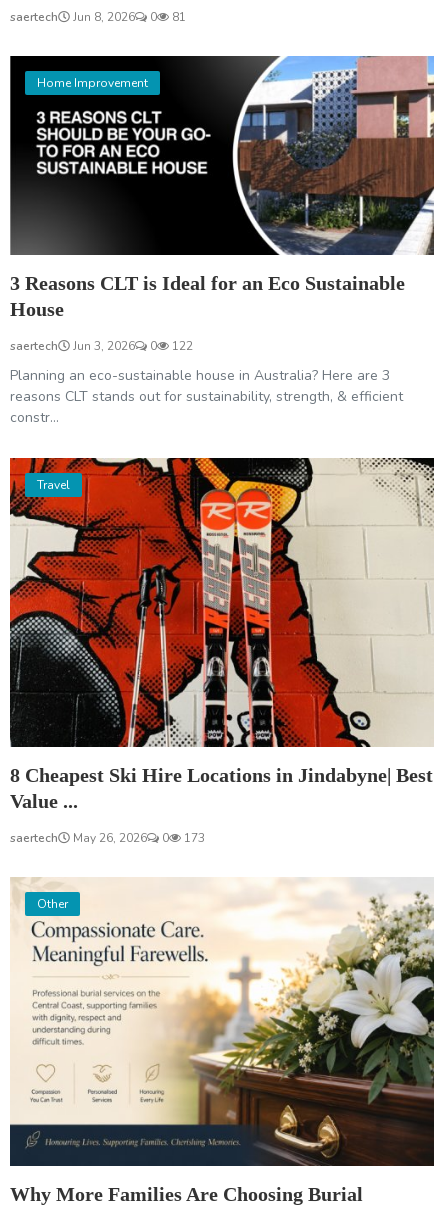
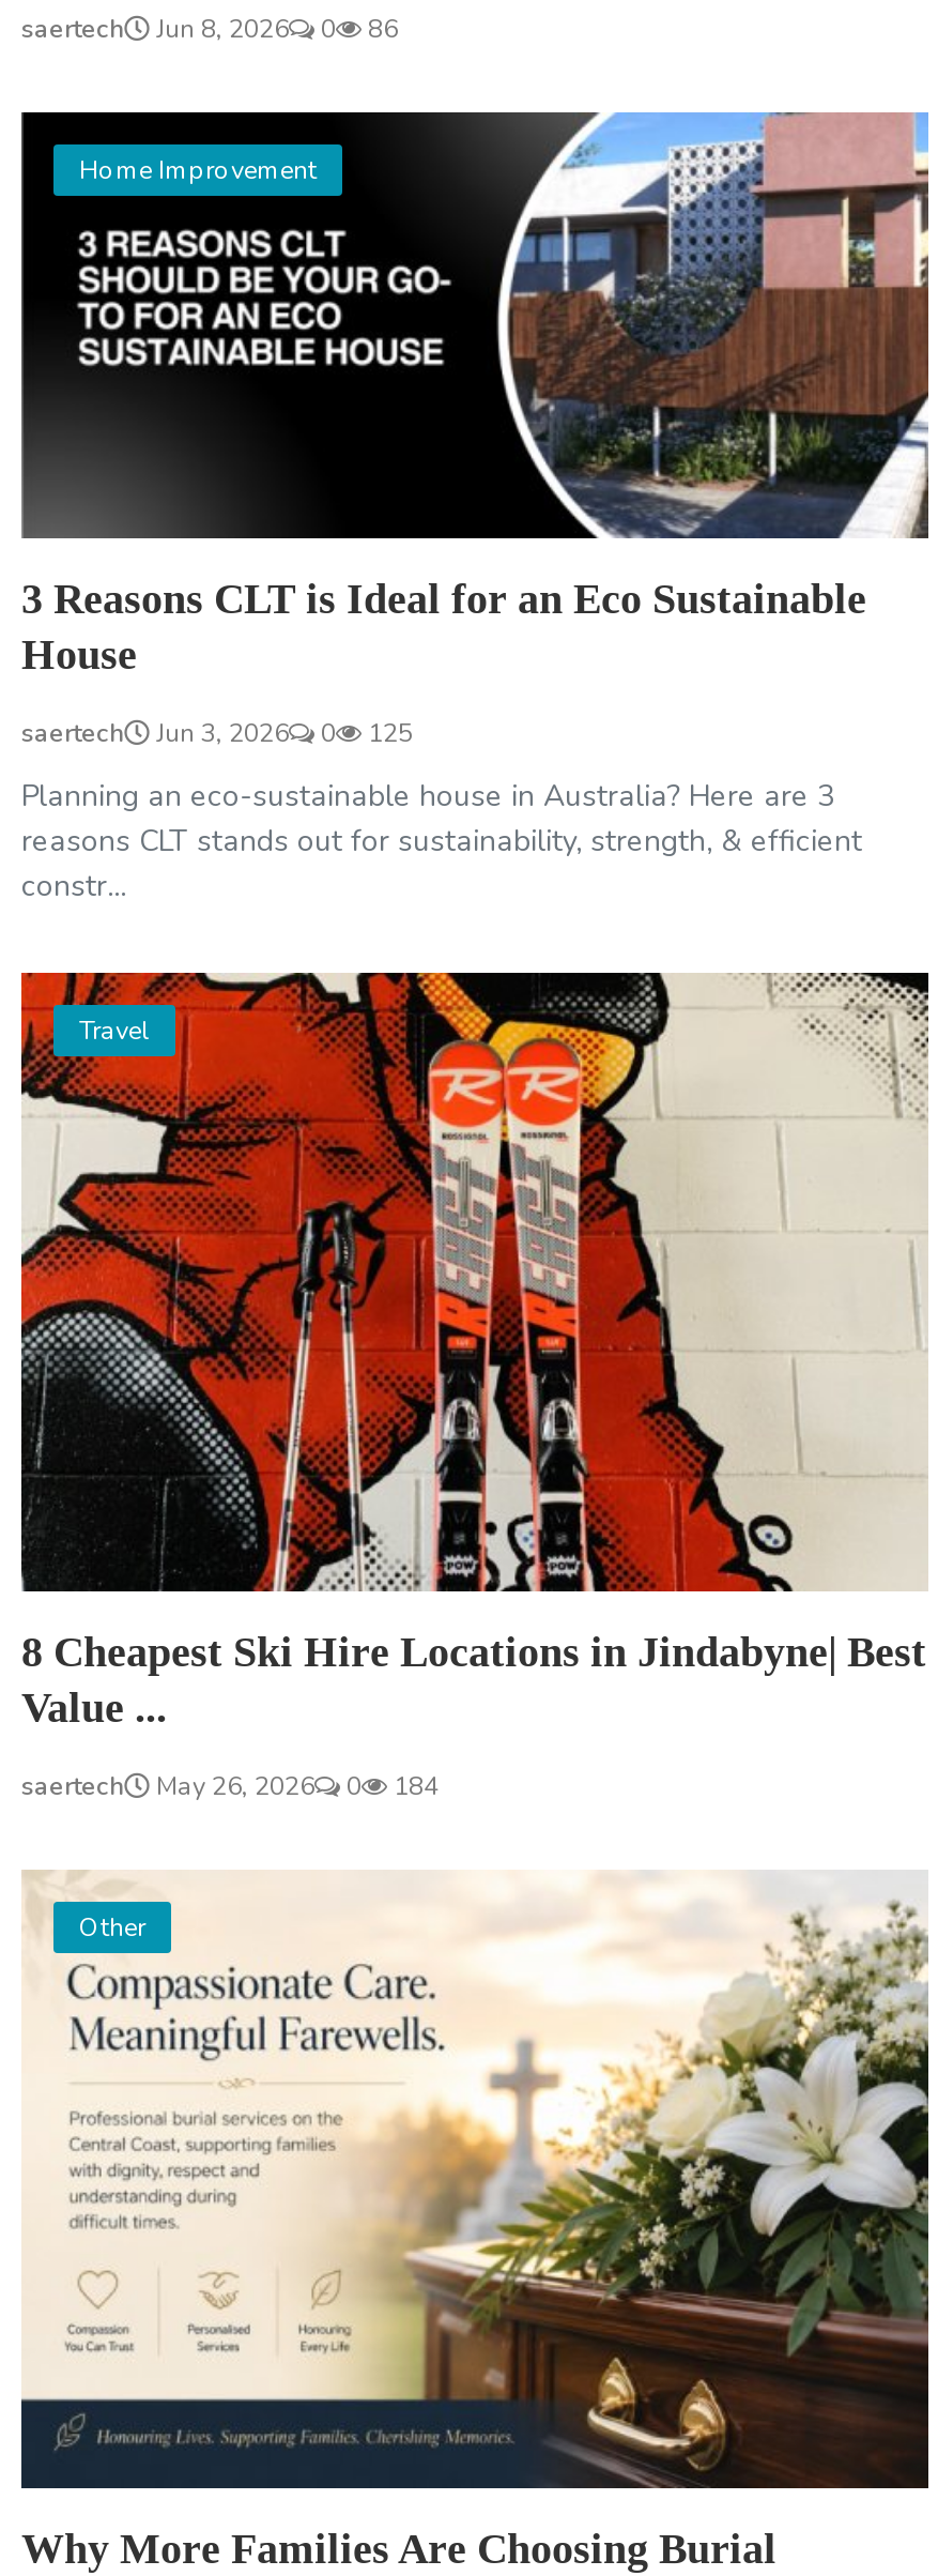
[169,9,186,25] 81 -> [362,12,398,46] 86
[169,337,193,353] 122 -> [362,715,413,749] 125
[181,830,205,846] 173 -> [387,1768,439,1803] 184

